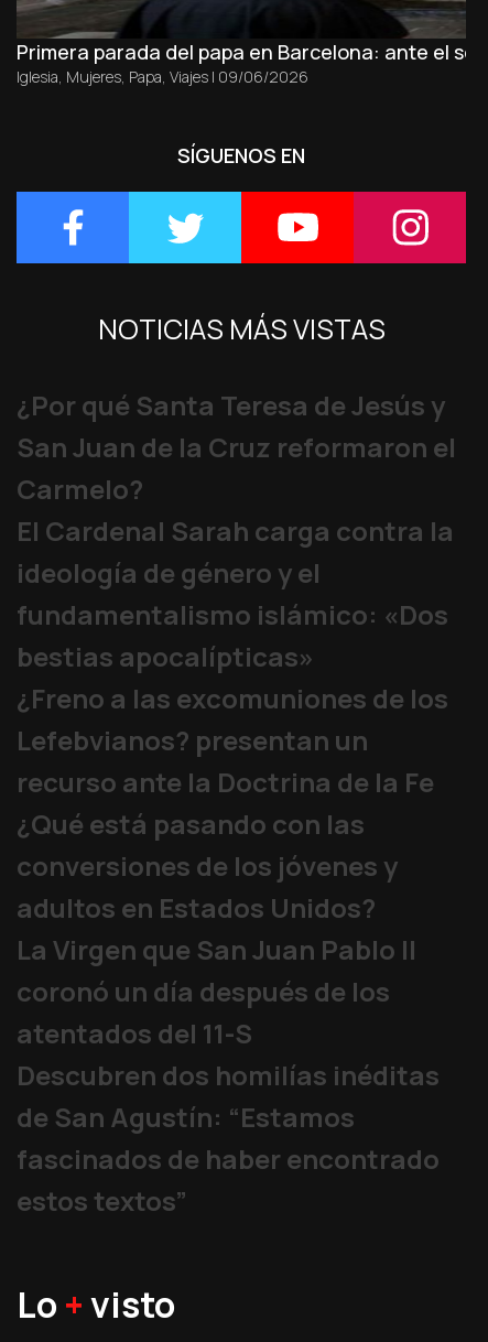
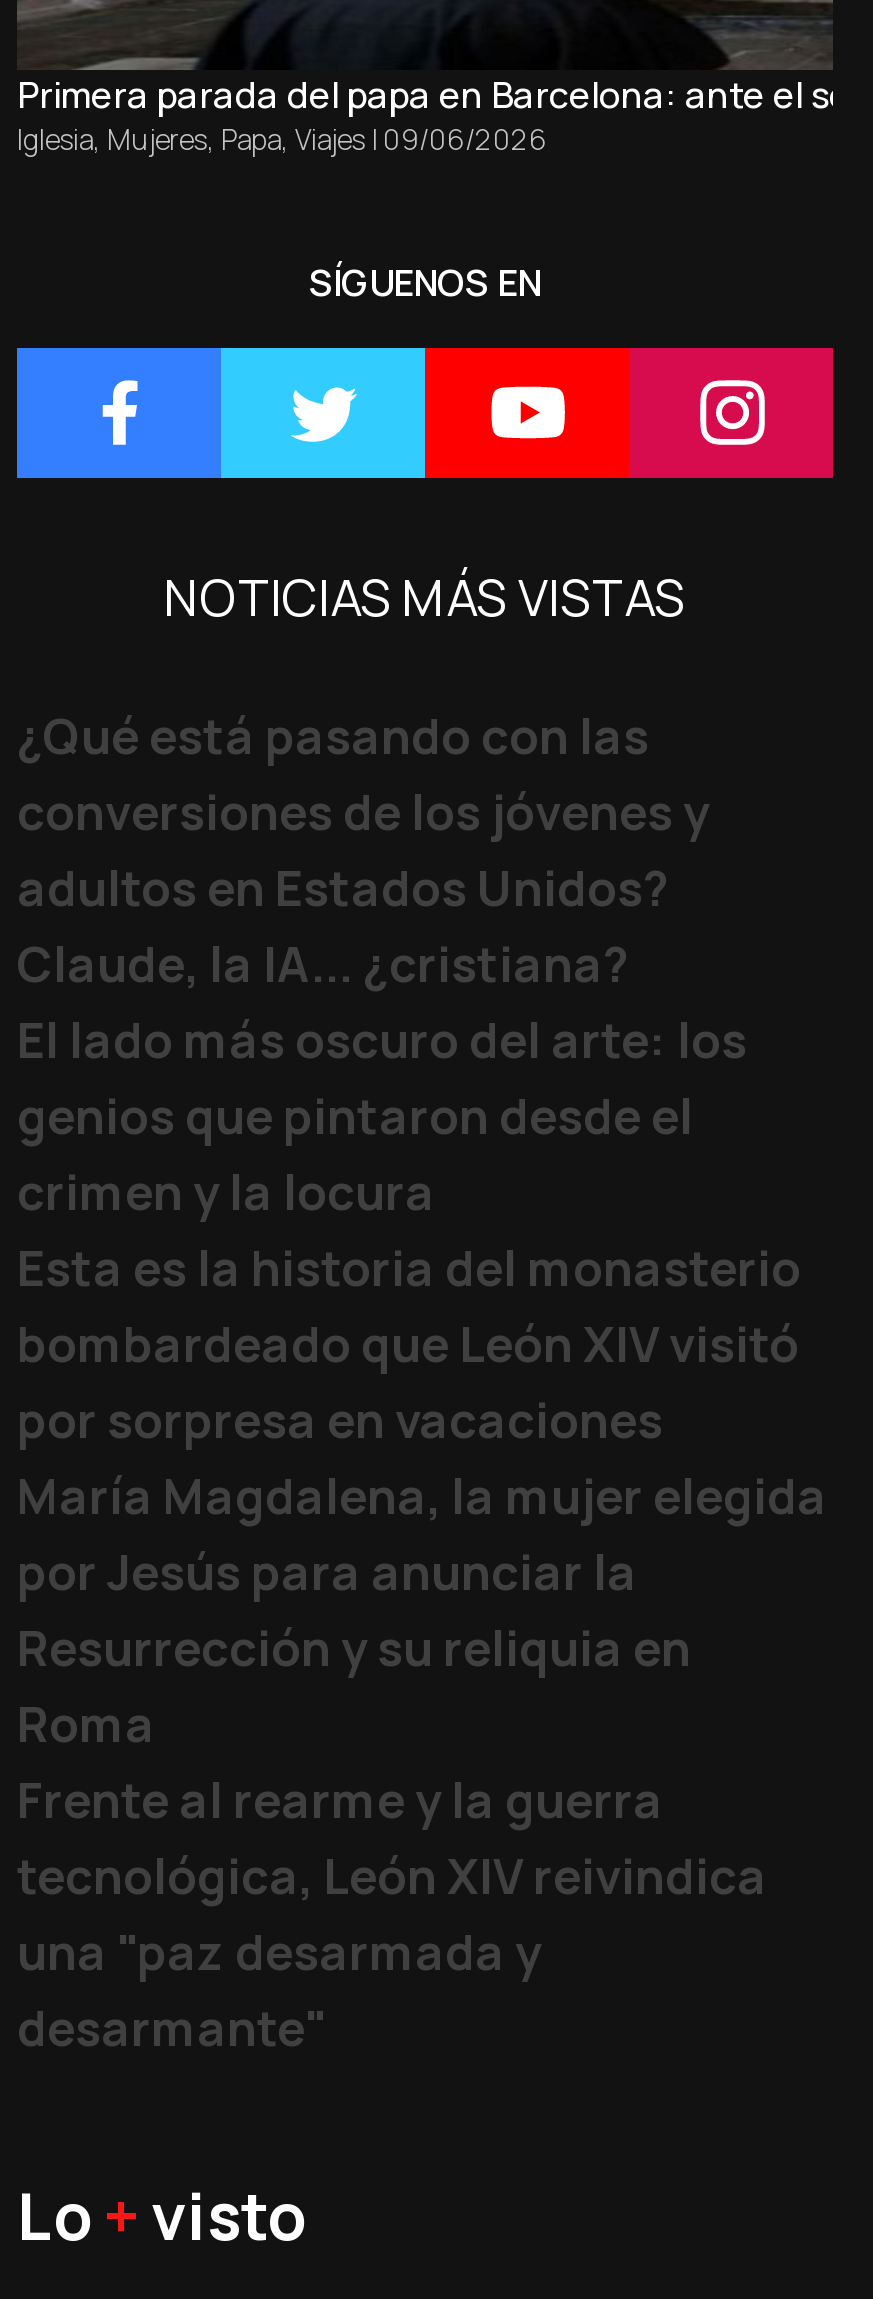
[17,387,456,800] ¿Por qué Santa Teresa de Jesús y | San Juan de la Cruz reformaron el | Carmelo? | El Cardenal Sarah carga contra la | ideología de género y el | fundamentalismo islámico: «Dos | bestias apocalípticas» | ¿Freno a las excomuniones de los | Lefebvianos? presentan un | recurso ante la Doctrina de la Fe -> none
moved [17,805,398,926] -> [17,702,709,920]: ¿Qué está pasando con las | conversiones de los jóvenes y | adultos en Estados Unidos?
[17,931,440,1219] La Virgen que San Juan Pablo II | coronó un día después de los | atentados del 11-S | Descubren dos homilías inéditas | de San Agustín: “Estamos | fascinados de haber encontrado | estos textos” -> [17,930,827,2060] Claude, la IA... ¿cristiana? | El lado más oscuro del arte: los | genios que pintaron desde el | crimen y la locura | Esta es la historia del monasterio | bombardeado que León XIV visitó | por sorpresa en vacaciones | María Magdalena, la mujer elegida | por Jesús para anunciar la | Resurrección y su reliquia en | Roma | Frente al rearme y la guerra | tecnológica, León XIV reivindica | una "paz desarmada y | desarmante"

